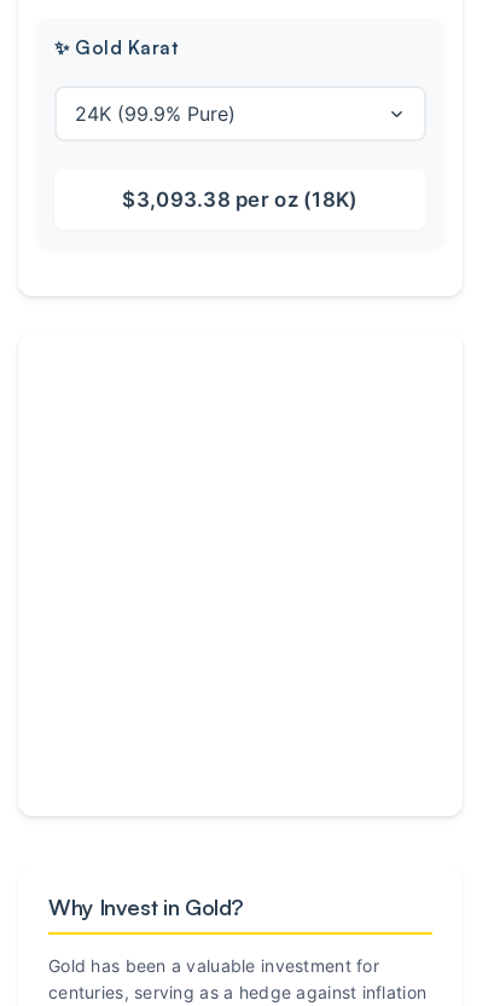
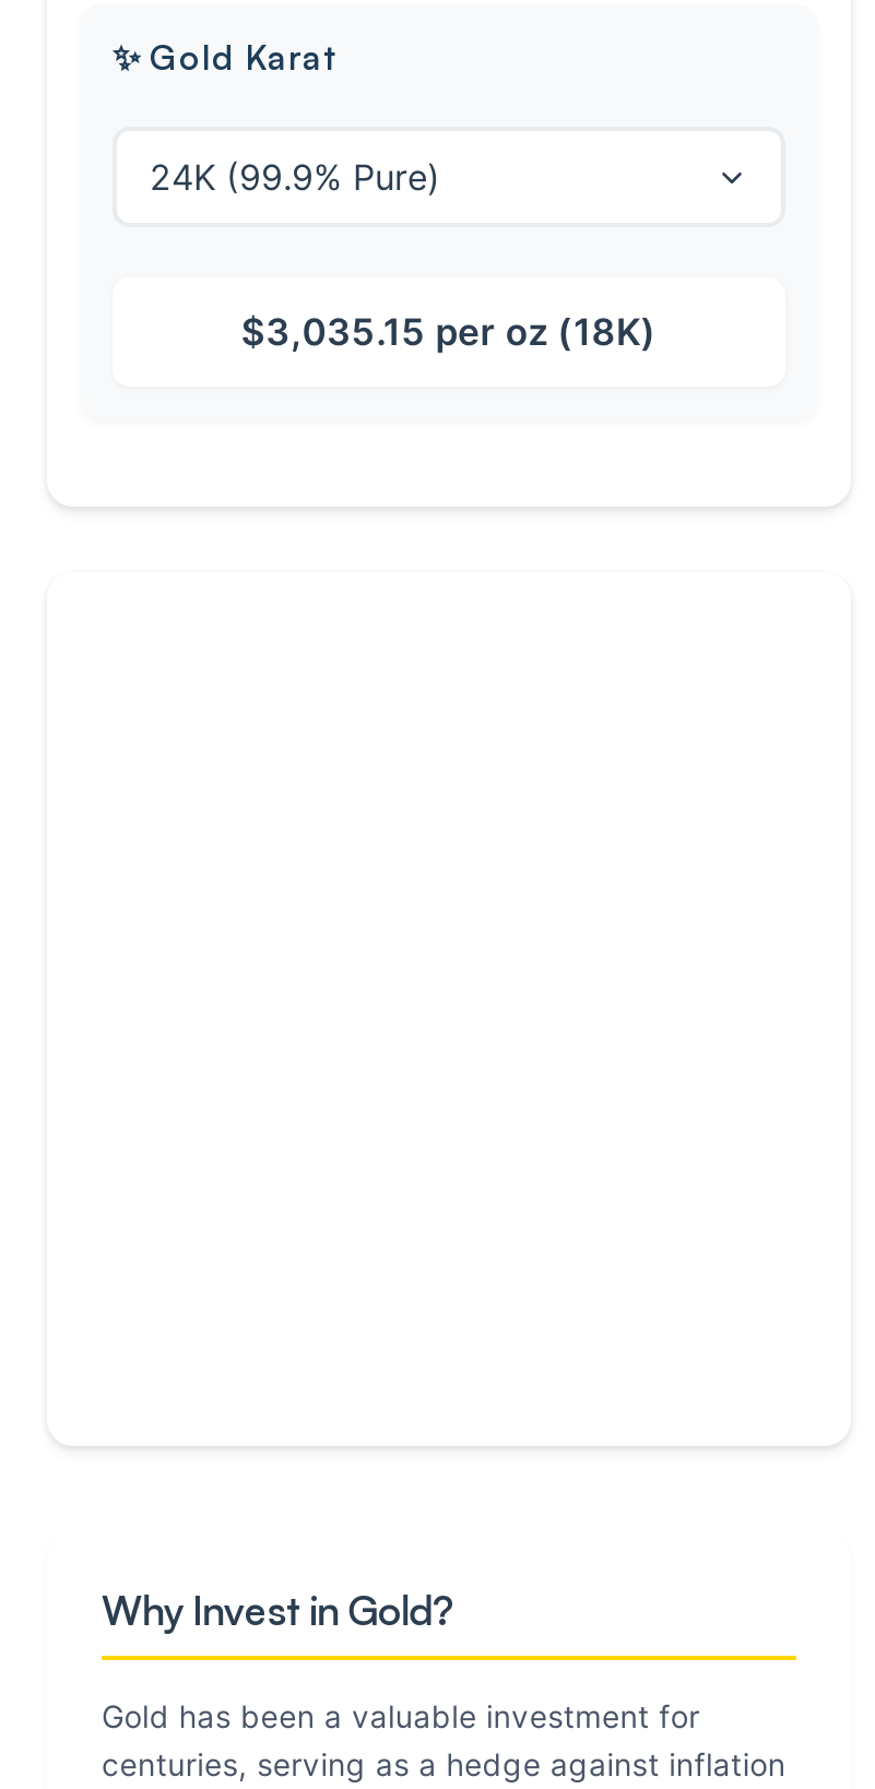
[122,187,358,212] $3,093.38 per oz (18K) -> [241,310,657,354] $3,035.15 per oz (18K)

